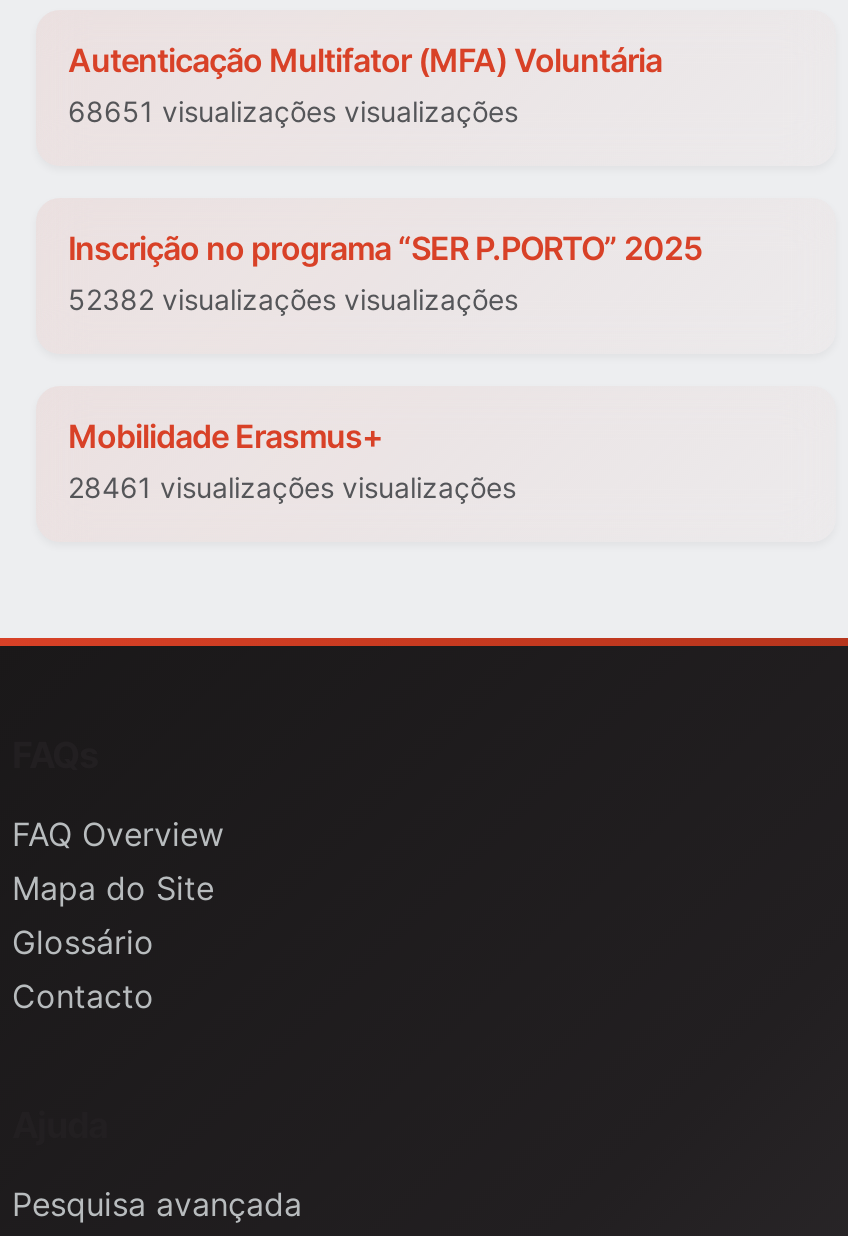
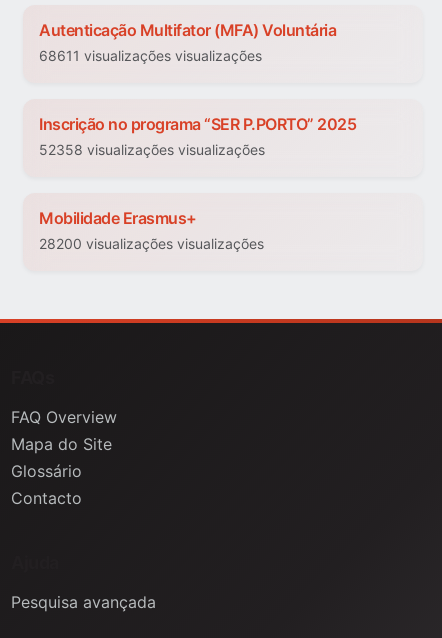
[68,95,518,129] 68651 visualizações visualizações -> [39,47,262,64] 68611 visualizações visualizações
[68,283,518,317] 52382 visualizações visualizações -> [39,141,265,158] 52358 visualizações visualizações
[68,471,516,505] 28461 visualizações visualizações -> [39,235,264,252] 28200 visualizações visualizações

